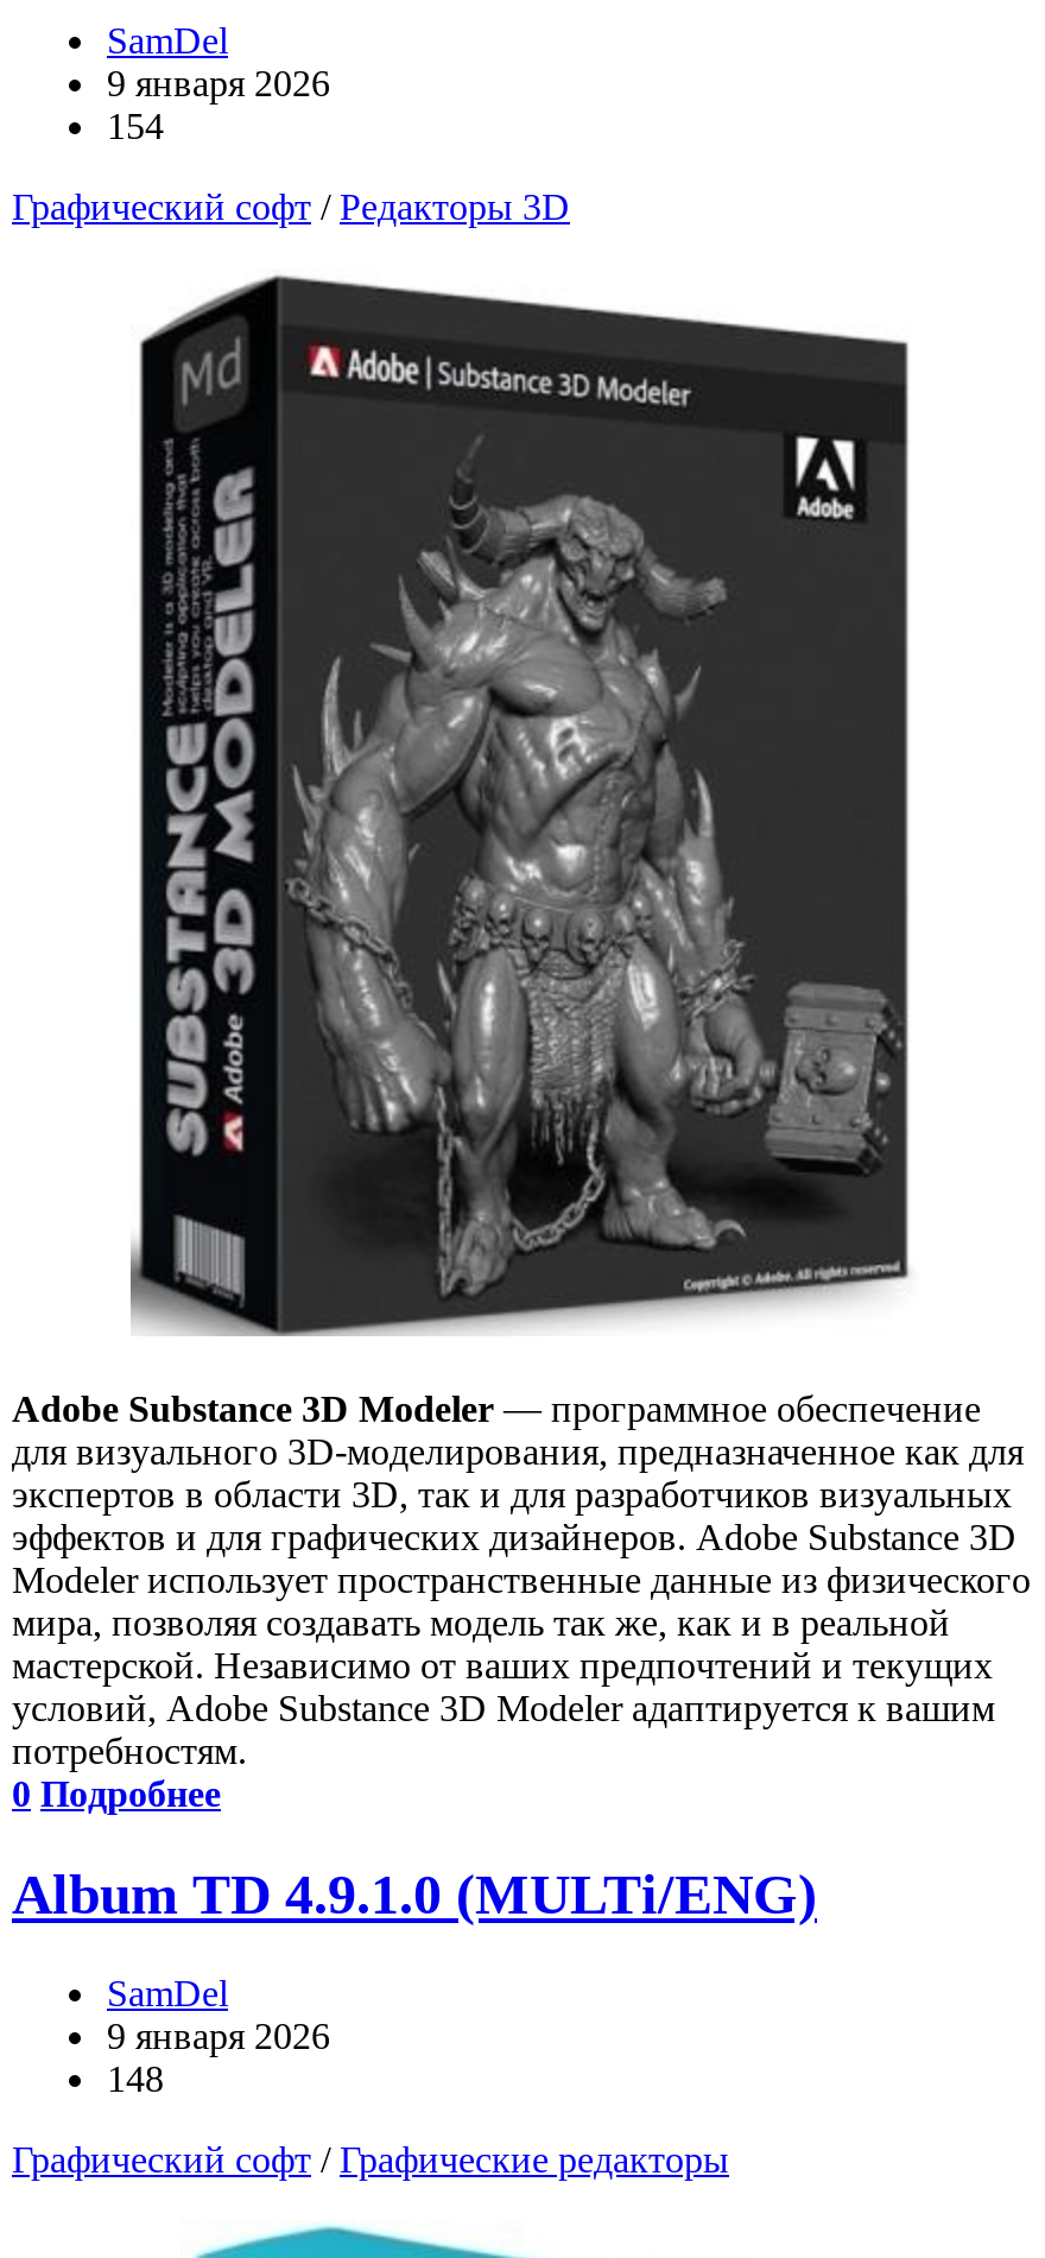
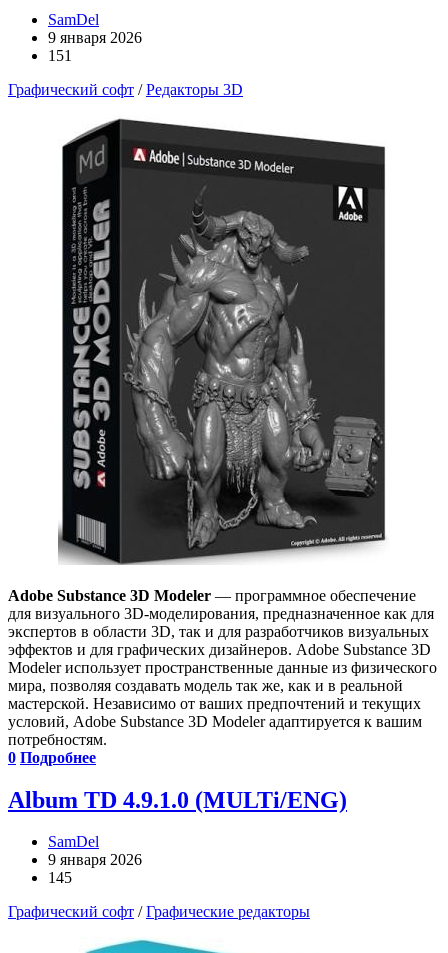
[107,105,164,145] 154 -> [48,47,72,64] 151
[107,2059,164,2100] 148 -> [48,869,72,886] 145

